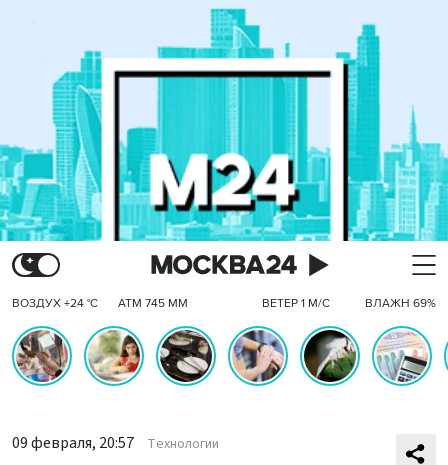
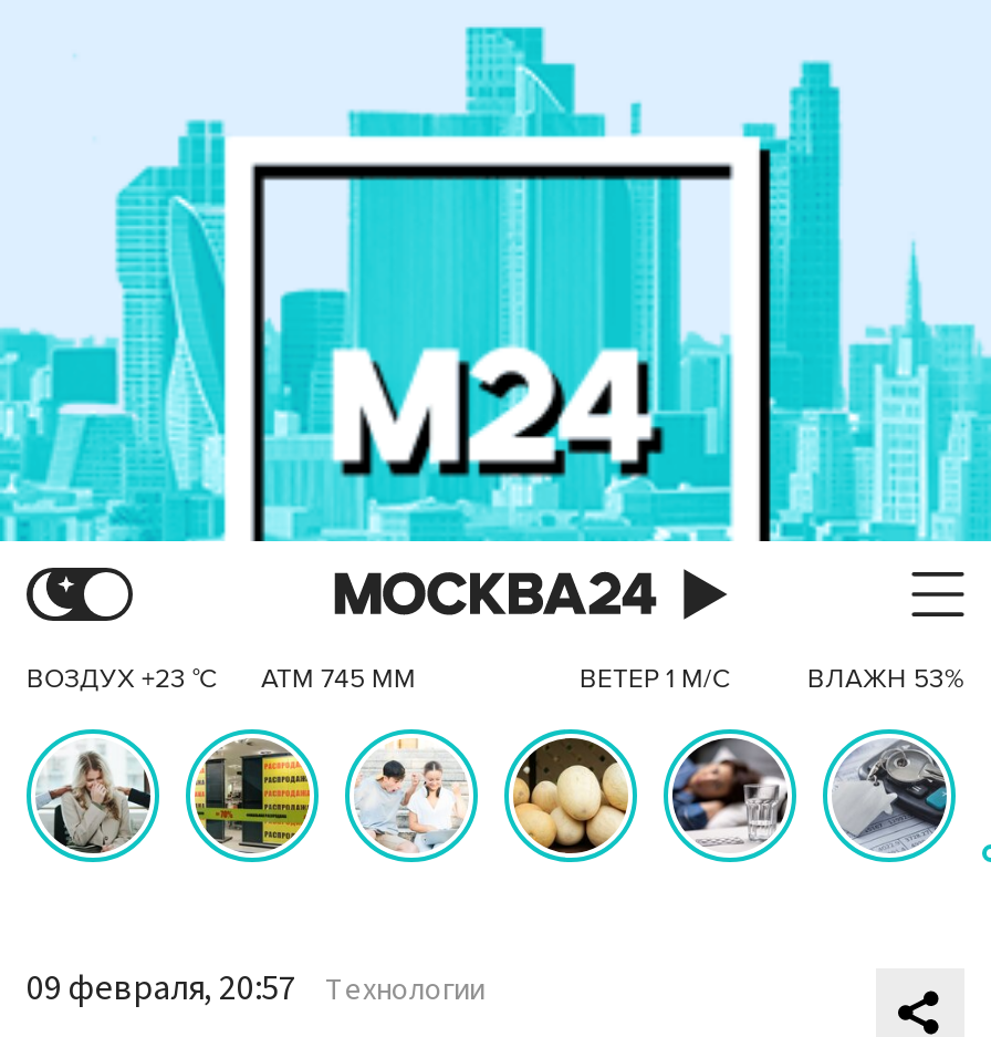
[12,296,188,311] ВОЗДУХ +24 °C АТМ 745 ММ -> [27,663,416,696] ВОЗДУХ +23 °C АТМ 745 ММ
[365,296,436,311] ВЛАЖН 69% -> [807,663,964,696] ВЛАЖН 53%
[17,330,69,382] [image] -> [35,736,150,853] [image]
[89,331,141,381] [image] -> [195,740,312,851] [image]
[160,329,213,383] [image] -> [352,736,471,855] [image]
[233,329,284,383] [image] -> [513,738,628,853] [image]
[304,331,356,383] [image] -> [672,738,790,855] [image]
[378,330,429,382] [image] -> [836,738,947,851] [image]

